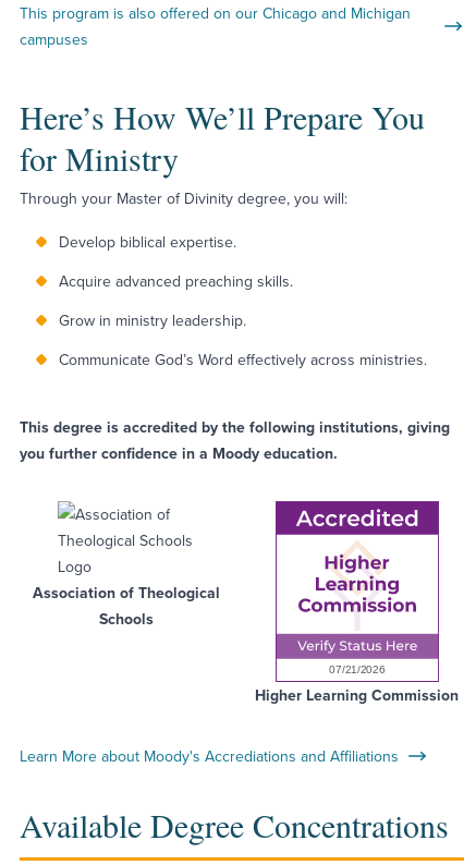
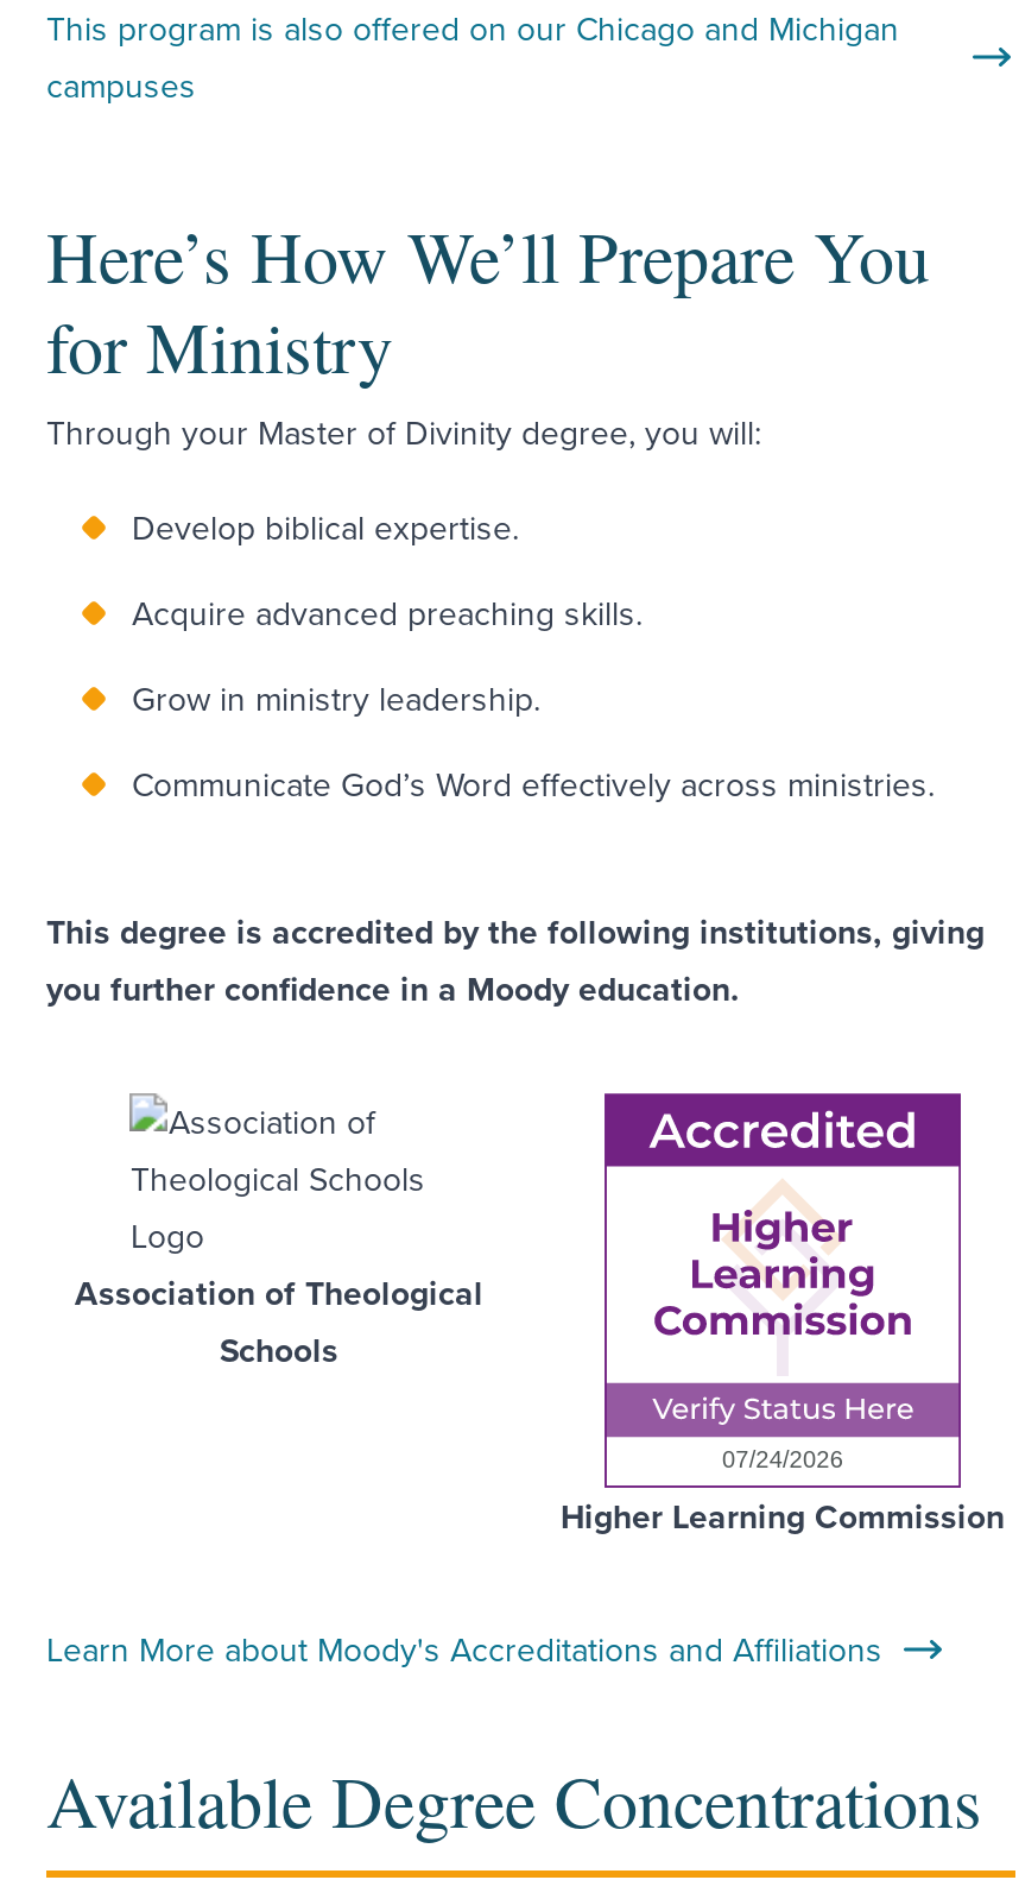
[20,745,399,767] Learn More about Moody's Accrediations and Affiliations -> [46,1626,882,1673] Learn More about Moody's Accreditations and Affiliations

